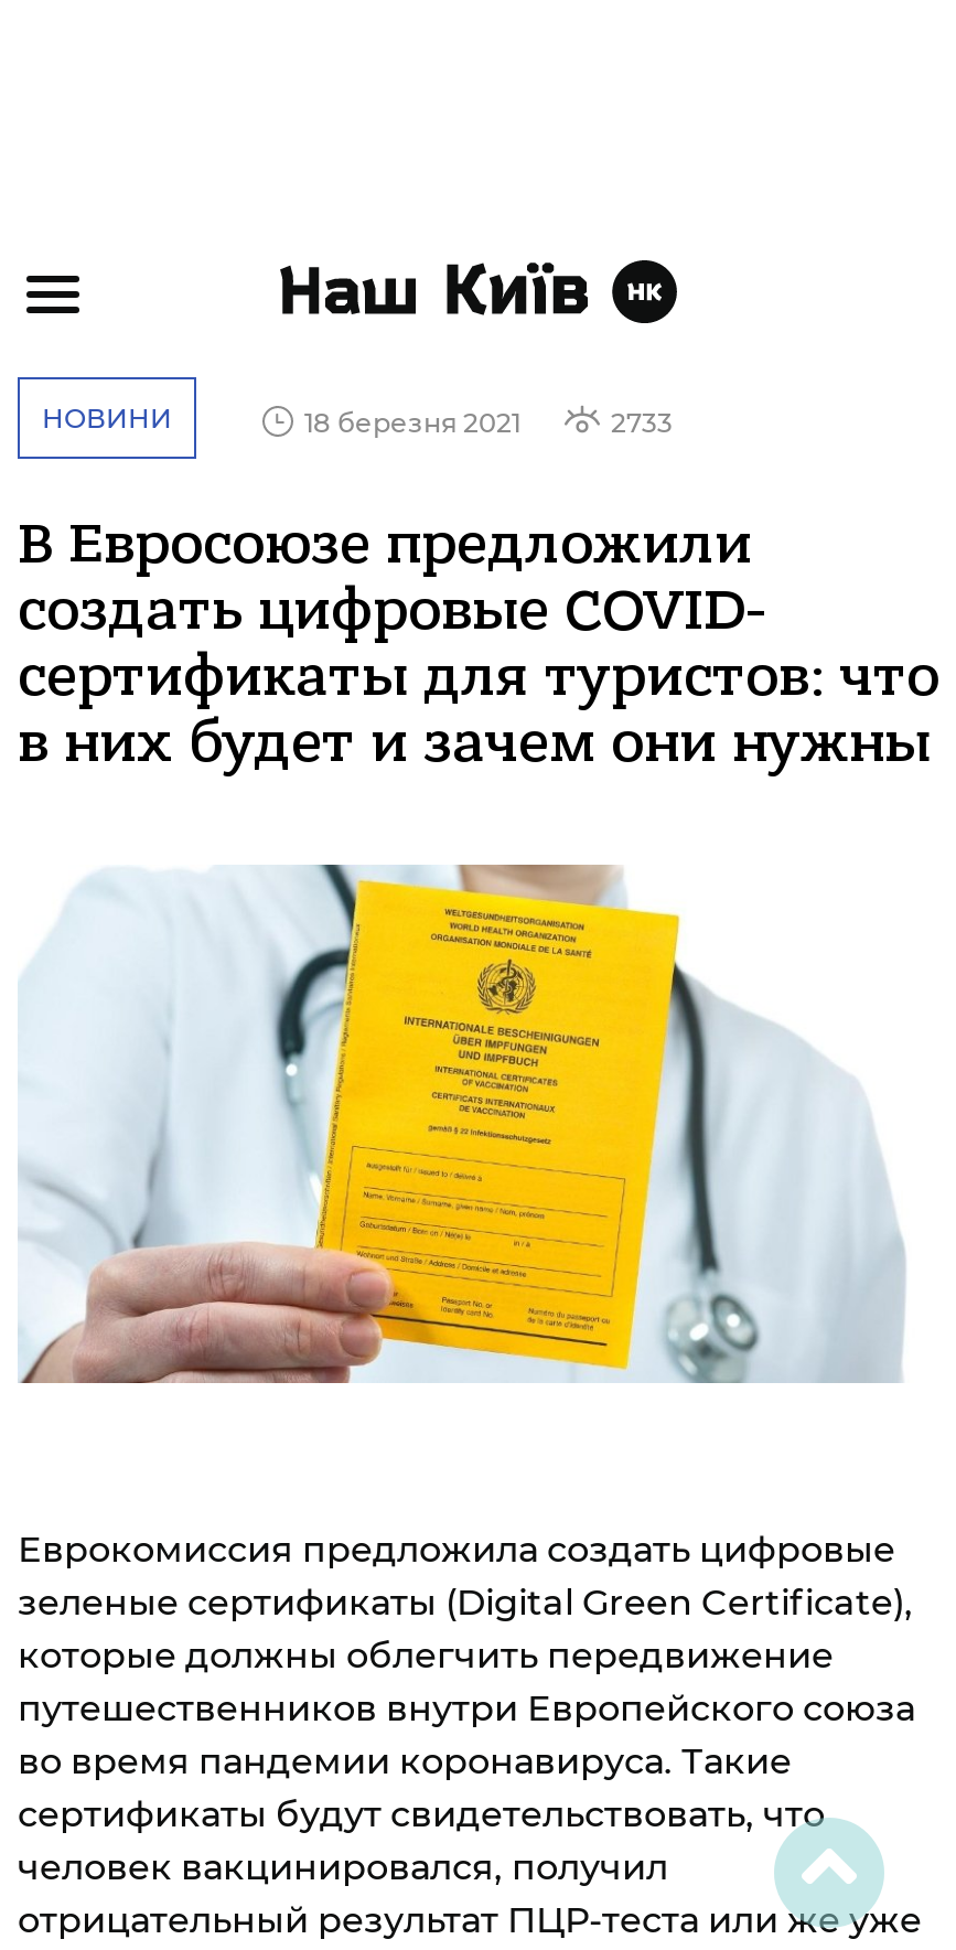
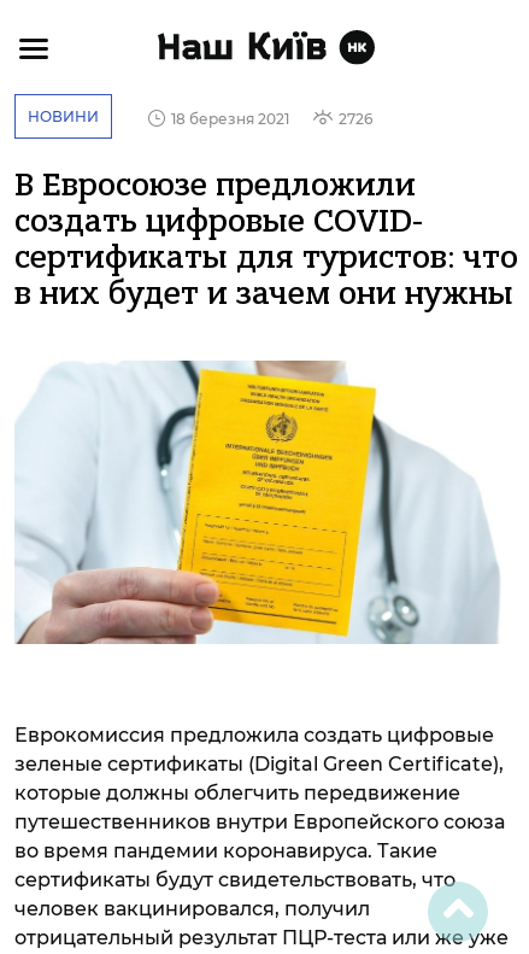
[611,407,673,440] 2733 -> [339,110,372,128] 2726

